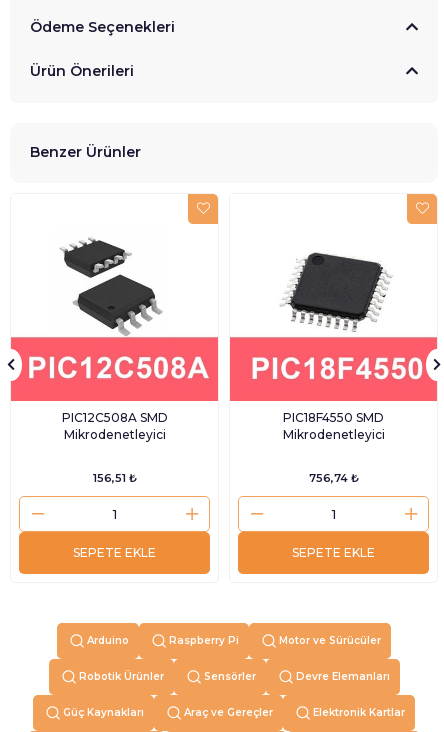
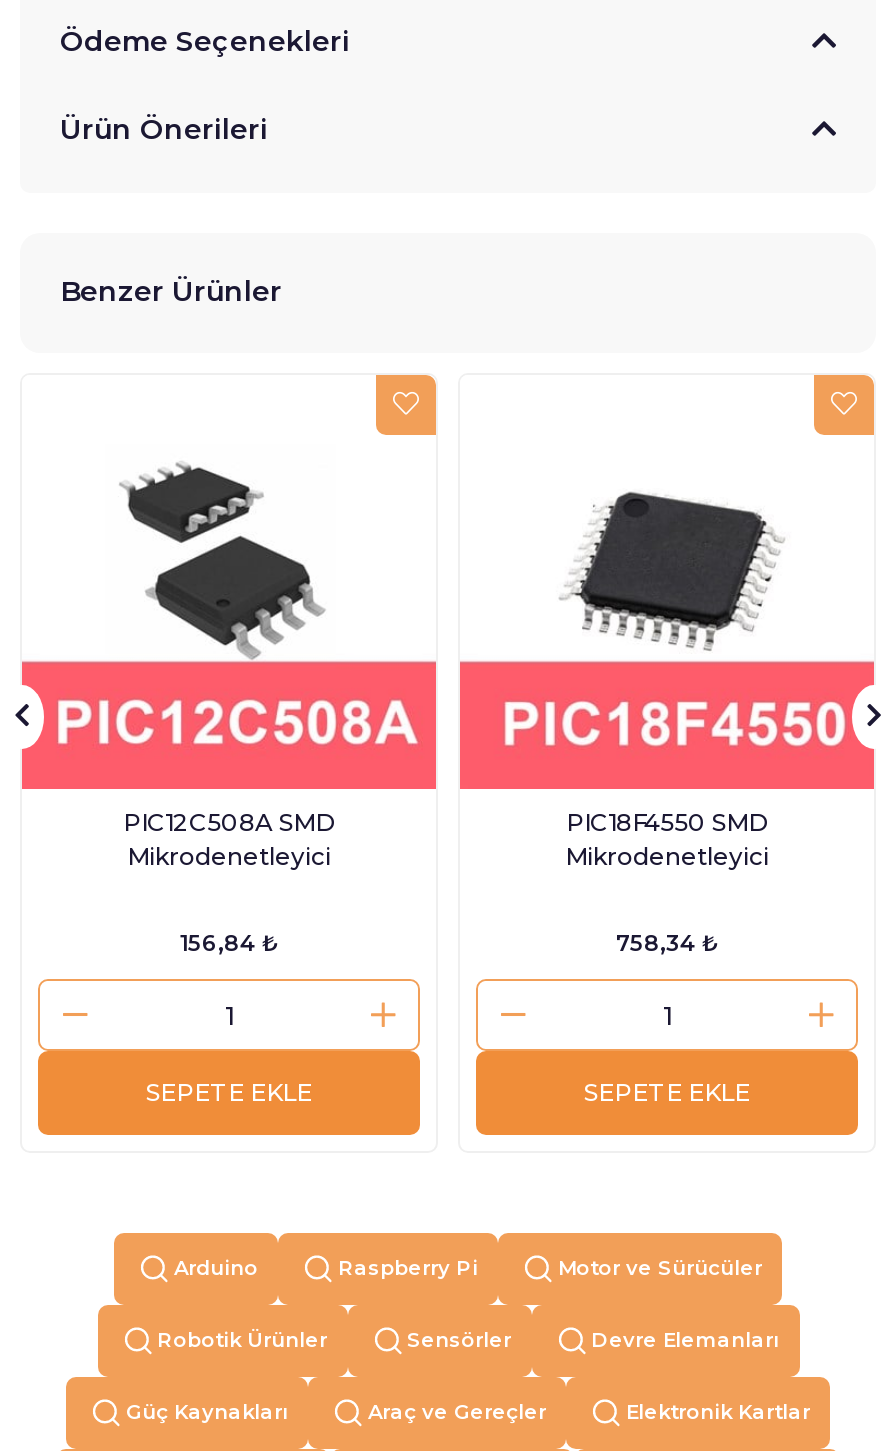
[92,471,136,485] 156,51 ₺ -> [180,929,278,957] 156,84 ₺
[308,471,358,485] 756,74 ₺ -> [616,929,718,957] 758,34 ₺

